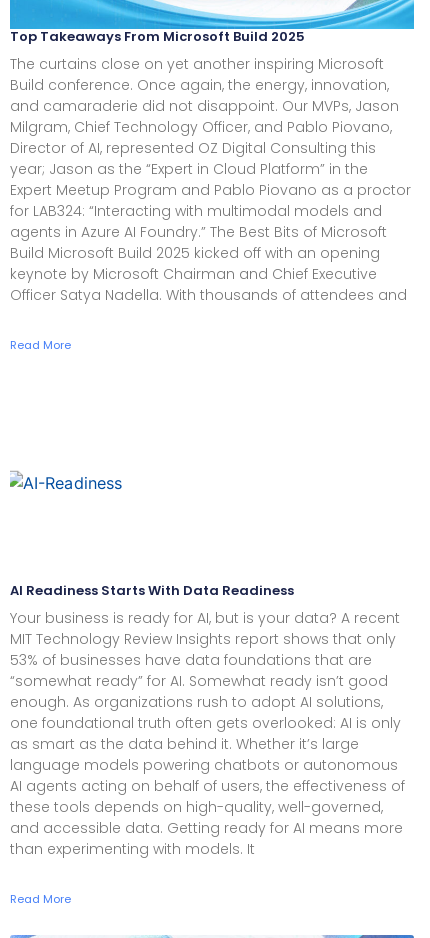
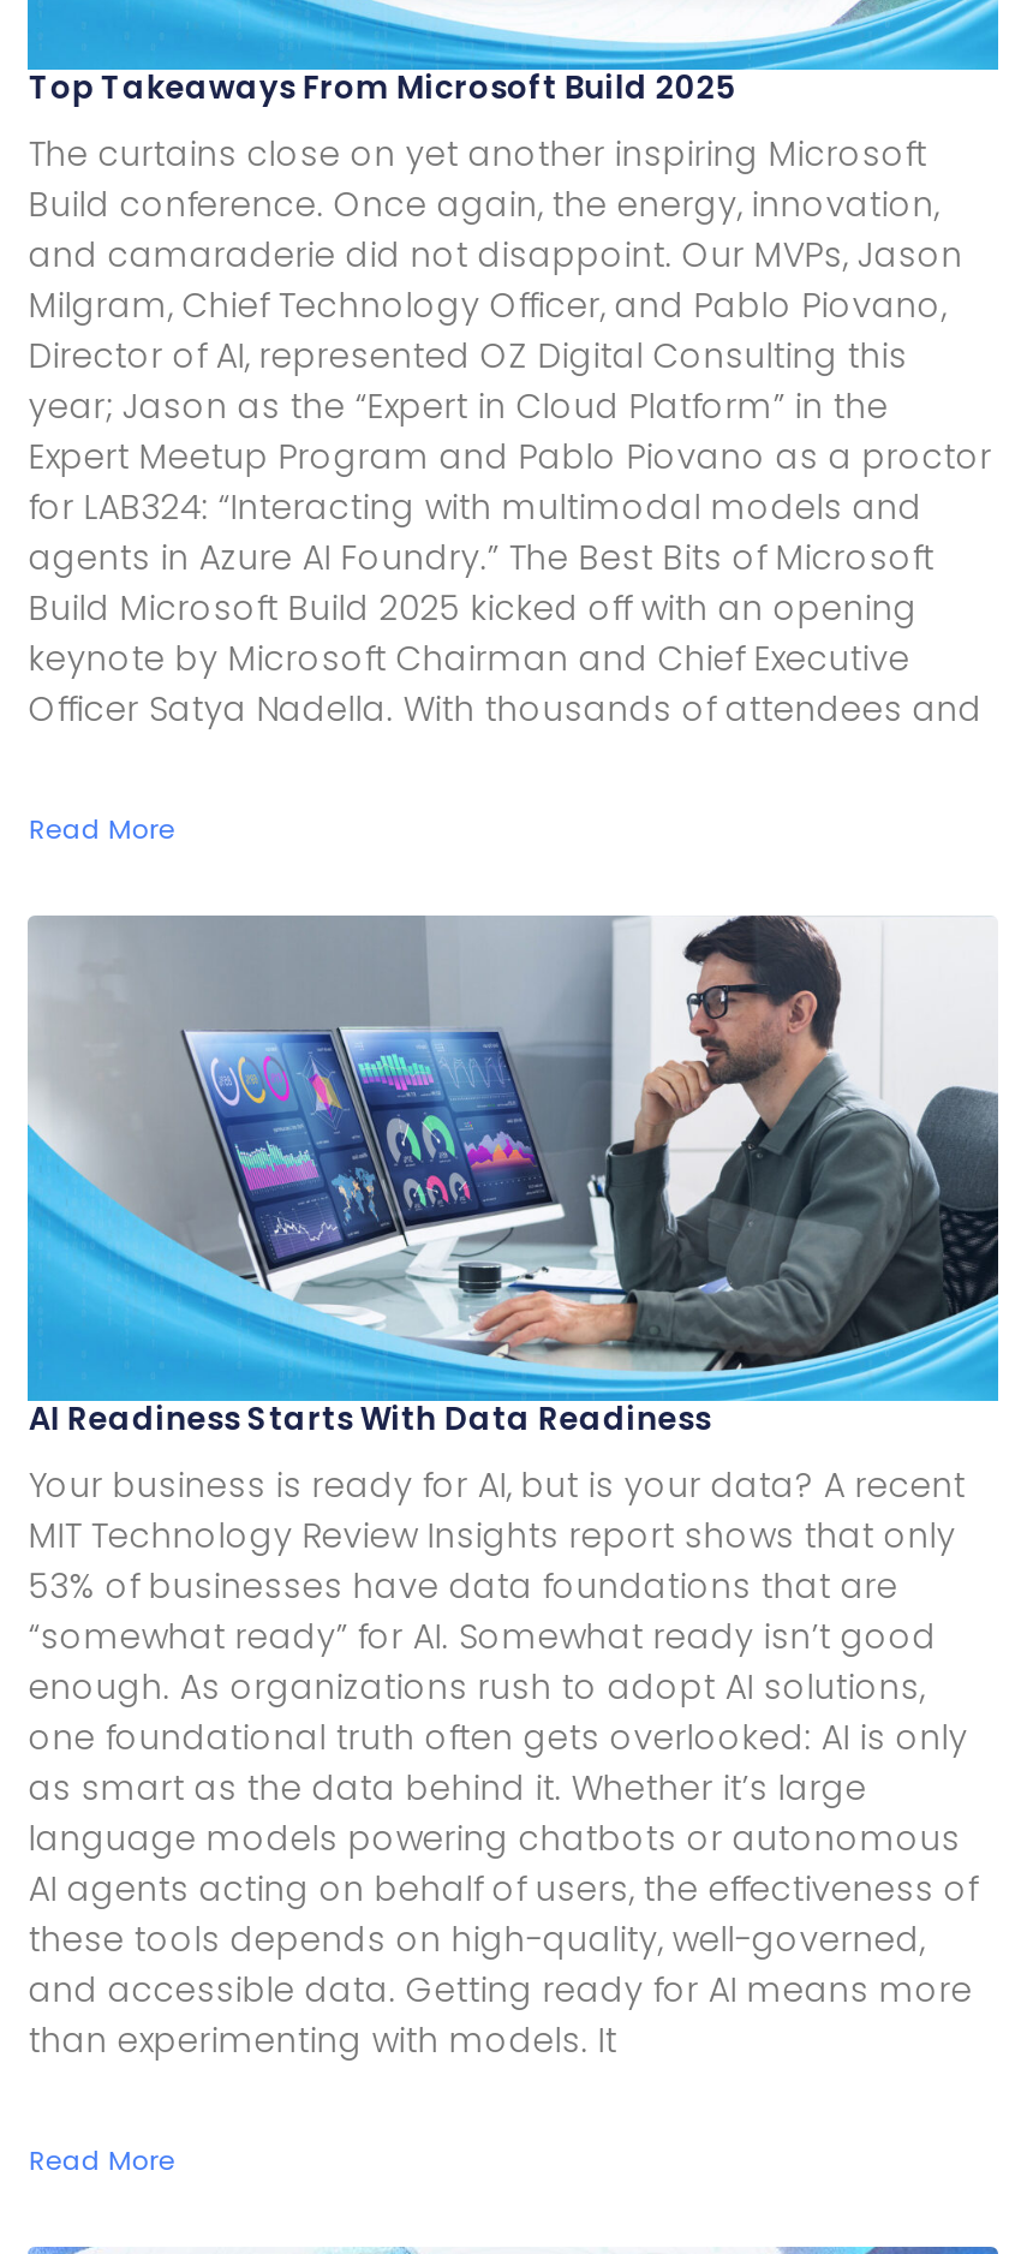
none -> [25,913,1001,1403] [image]

